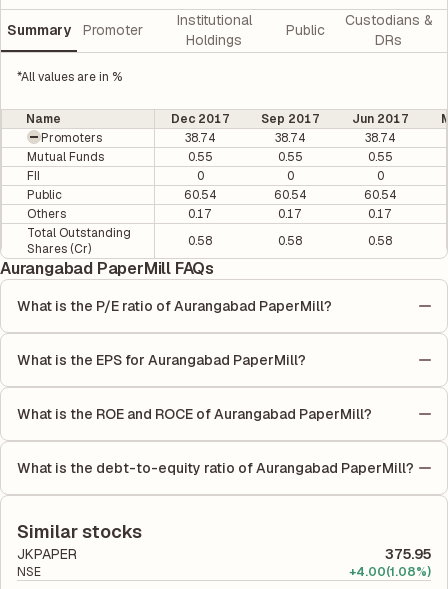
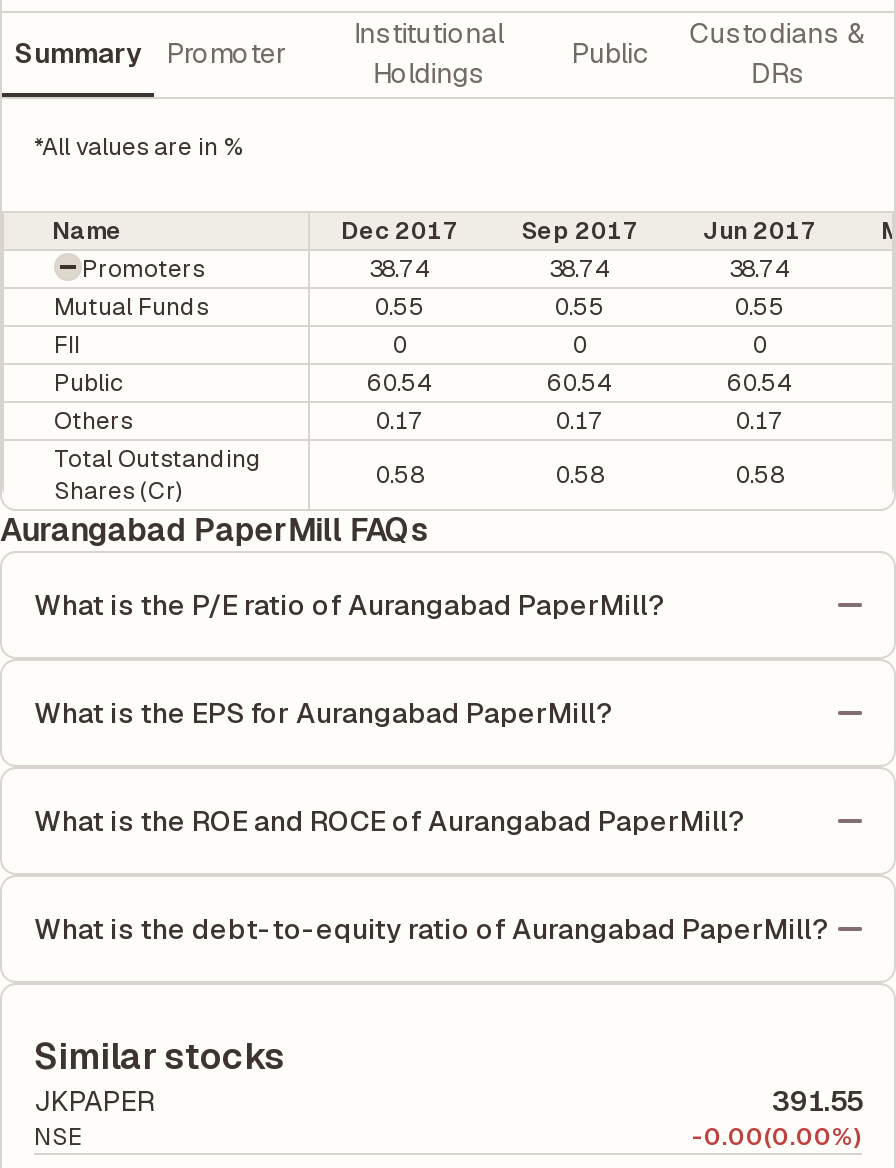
[385,545,431,563] 375.95 -> [772,1083,862,1119] 391.55
[349,564,431,580] +4.00(1.08%) -> [692,1121,862,1153] -0.00(0.00%)

